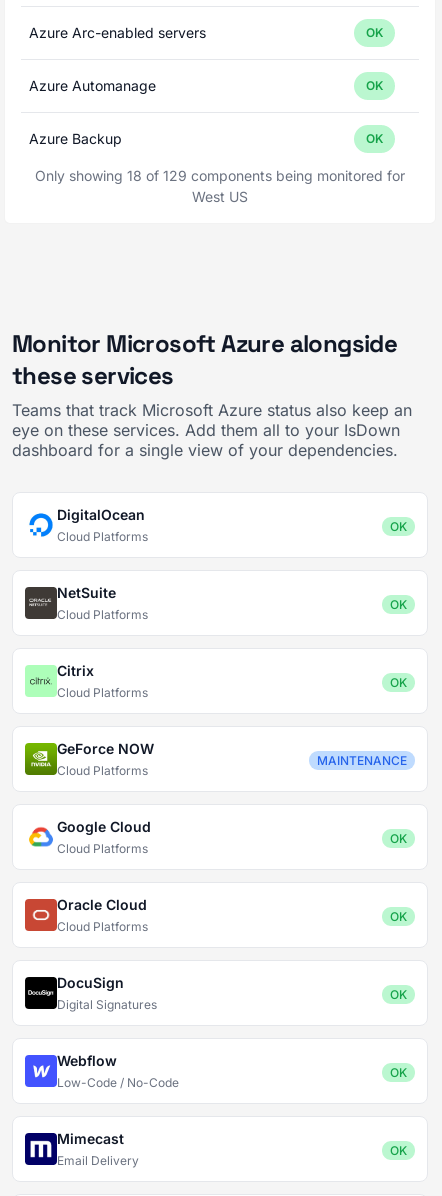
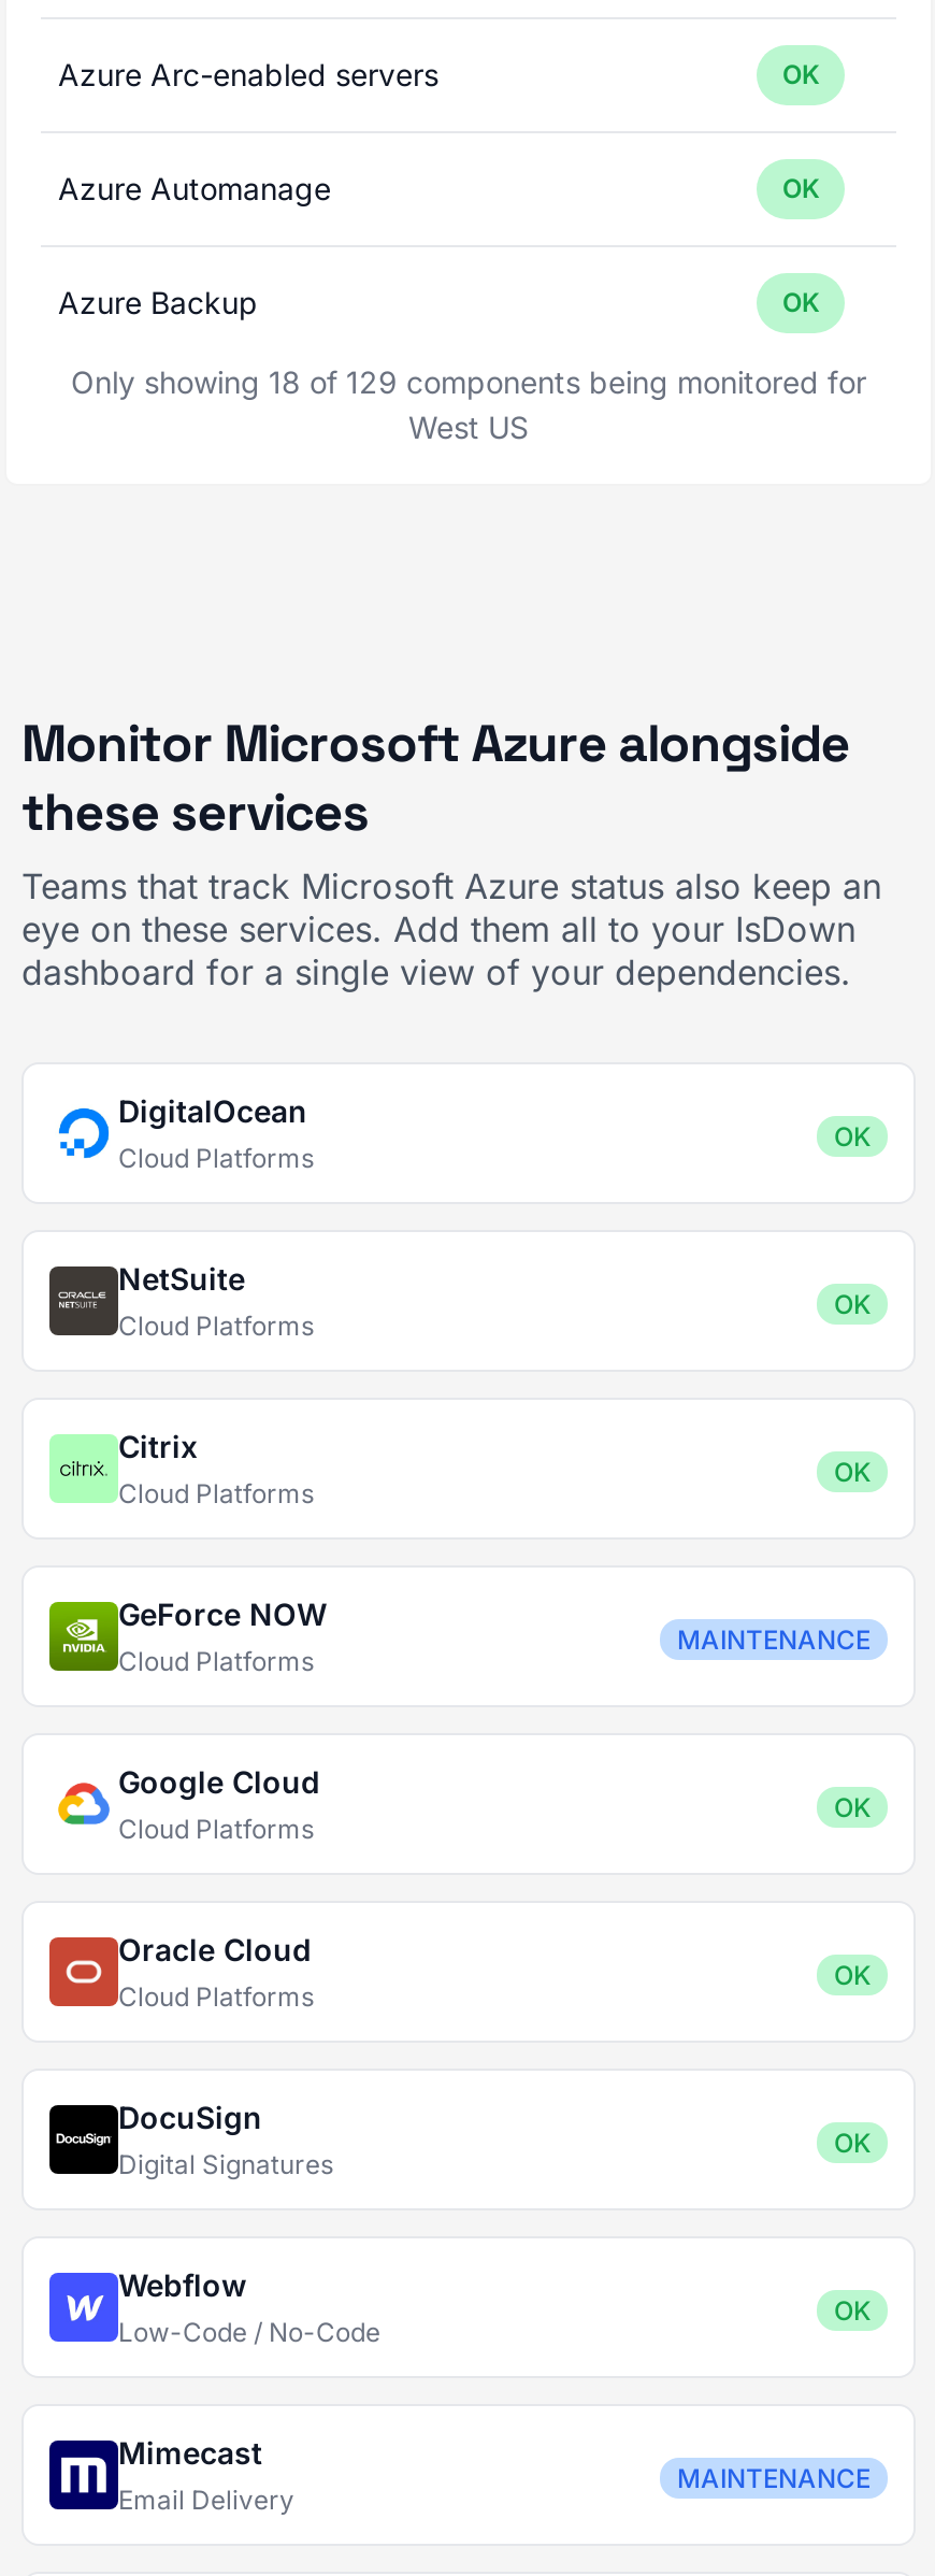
[390,1143,407,1158] OK -> [677,2462,871,2494] MAINTENANCE

